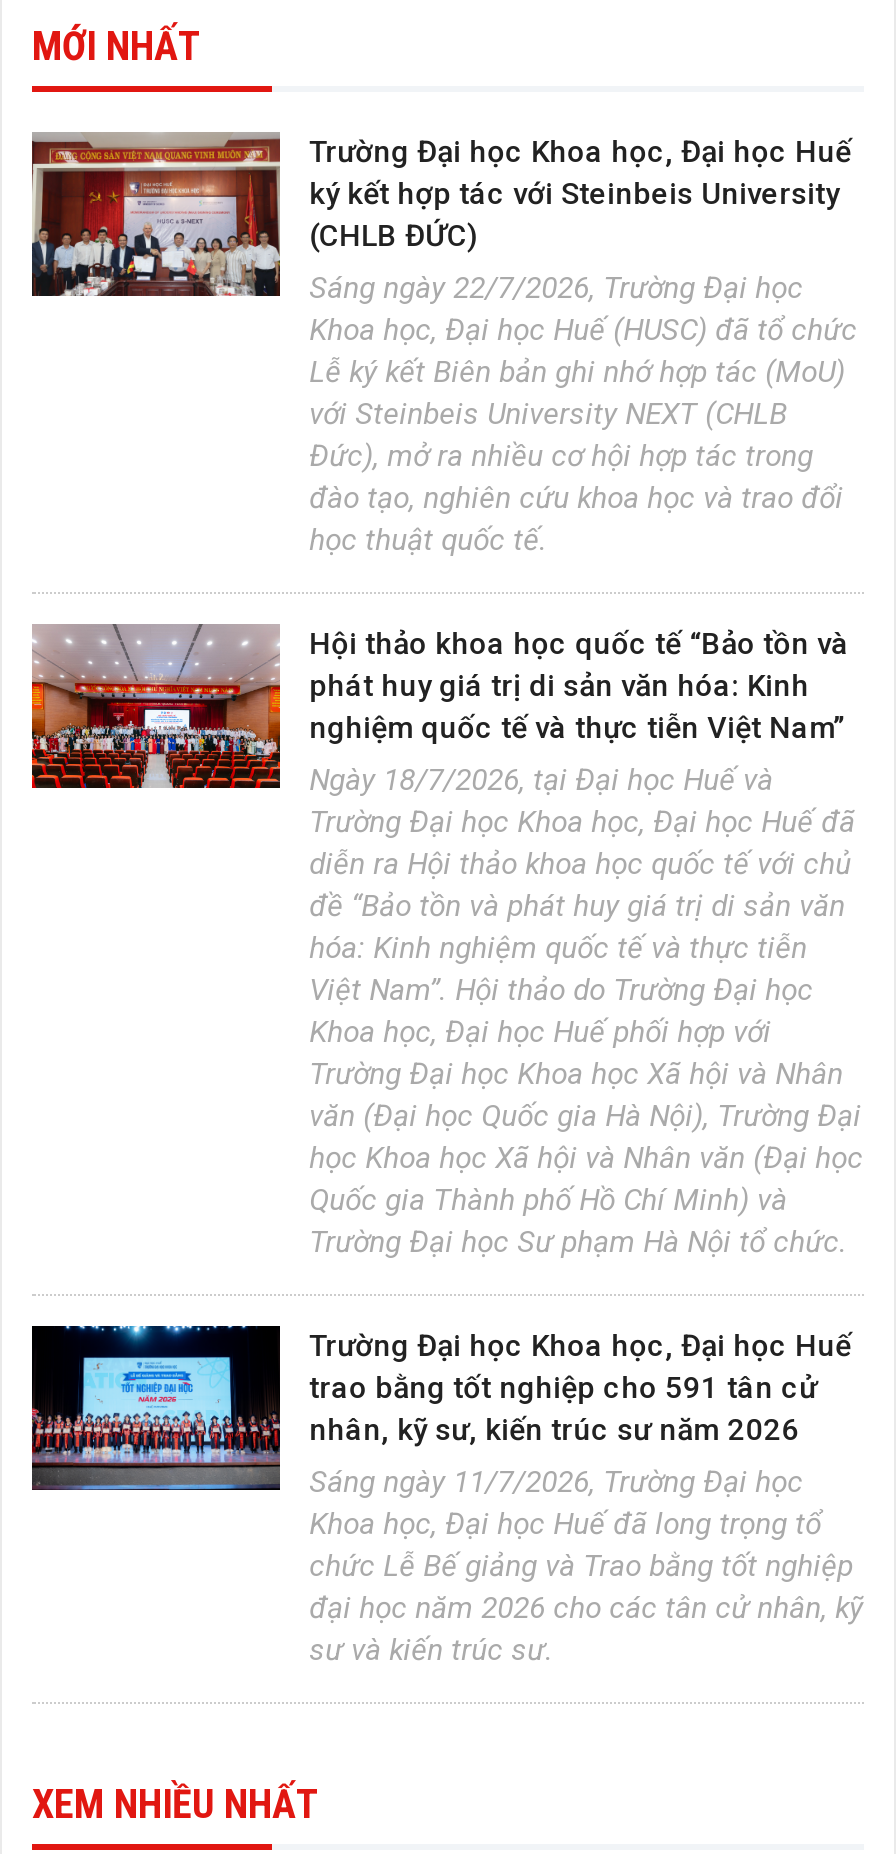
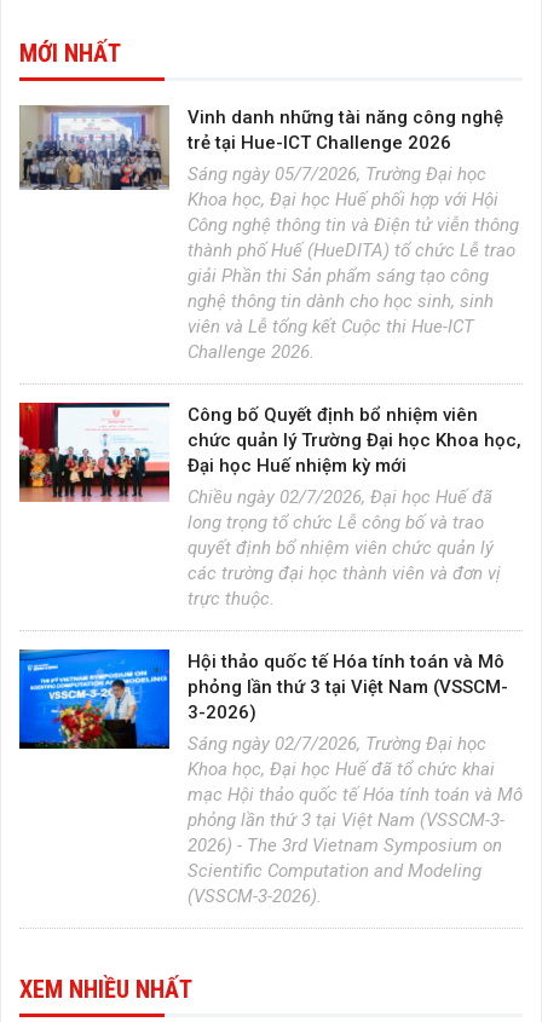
[30,134,857,558] [image] | Trường Đại học Khoa học, Đại học Huế | ký kết hợp tác với Steinbeis University | (CHLB ĐỨC) | Sáng ngày 22/7/2026, Trường Đại học | Khoa học, Đại học Huế (HUSC) đã tổ chức | Lễ ký kết Biên bản ghi nhớ hợp tác (MoU) | với Steinbeis University NEXT (CHLB | Đức), mở ra nhiều cơ hội hợp tác trong | đào tạo, nghiên cứu khoa học và trao đổi | học thuật quốc tế. -> [19,106,519,363] [image] | Vinh danh những tài năng công nghệ | trẻ tại Hue-ICT Challenge 2026 | Sáng ngày 05/7/2026, Trường Đại học | Khoa học, Đại học Huế phối hợp với Hội | Công nghệ thông tin và Điện tử viễn thông | thành phố Huế (HueDITA) tổ chức Lễ trao | giải Phần thi Sản phẩm sáng tạo công | nghệ thông tin dành cho học sinh, sinh | viên và Lễ tổng kết Cuộc thi Hue-ICT | Challenge 2026.
[30,622,863,1260] [image] | Hội thảo khoa học quốc tế “Bảo tồn và | phát huy giá trị di sản văn hóa: Kinh | nghiệm quốc tế và thực tiễn Việt Nam” | Ngày 18/7/2026, tại Đại học Huế và | Trường Đại học Khoa học, Đại học Huế đã | diễn ra Hội thảo khoa học quốc tế với chủ | đề “Bảo tồn và phát huy giá trị di sản văn | hóa: Kinh nghiệm quốc tế và thực tiễn | Việt Nam”. Hội thảo do Trường Đại học | Khoa học, Đại học Huế phối hợp với | Trường Đại học Khoa học Xã hội và Nhân | văn (Đại học Quốc gia Hà Nội), Trường Đại | học Khoa học Xã hội và Nhân văn (Đại học | Quốc gia Thành phố Hồ Chí Minh) và | Trường Đại học Sư phạm Hà Nội tổ chức. -> [18,402,521,610] [image] | Công bố Quyết định bổ nhiệm viên | chức quản lý Trường Đại học Khoa học, | Đại học Huế nhiệm kỳ mới | Chiều ngày 02/7/2026, Đại học Huế đã | long trọng tổ chức Lễ công bố và trao | quyết định bổ nhiệm viên chức quản lý | các trường đại học thành viên và đơn vị | trực thuộc.
[30,1324,863,1668] [image] | Trường Đại học Khoa học, Đại học Huế | trao bằng tốt nghiệp cho 591 tân cử | nhân, kỹ sư, kiến trúc sư năm 2026 | Sáng ngày 11/7/2026, Trường Đại học | Khoa học, Đại học Huế đã long trọng tổ | chức Lễ Bế giảng và Trao bằng tốt nghiệp | đại học năm 2026 cho các tân cử nhân, kỹ | sư và kiến trúc sư. -> [18,648,522,907] [image] | Hội thảo quốc tế Hóa tính toán và Mô | phỏng lần thứ 3 tại Việt Nam (VSSCM- | 3-2026) | Sáng ngày 02/7/2026, Trường Đại học | Khoa học, Đại học Huế đã tổ chức khai | mạc Hội thảo quốc tế Hóa tính toán và Mô | phỏng lần thứ 3 tại Việt Nam (VSSCM-3- | 2026) - The 3rd Vietnam Symposium on | Scientific Computation and Modeling | (VSSCM-3-2026).

